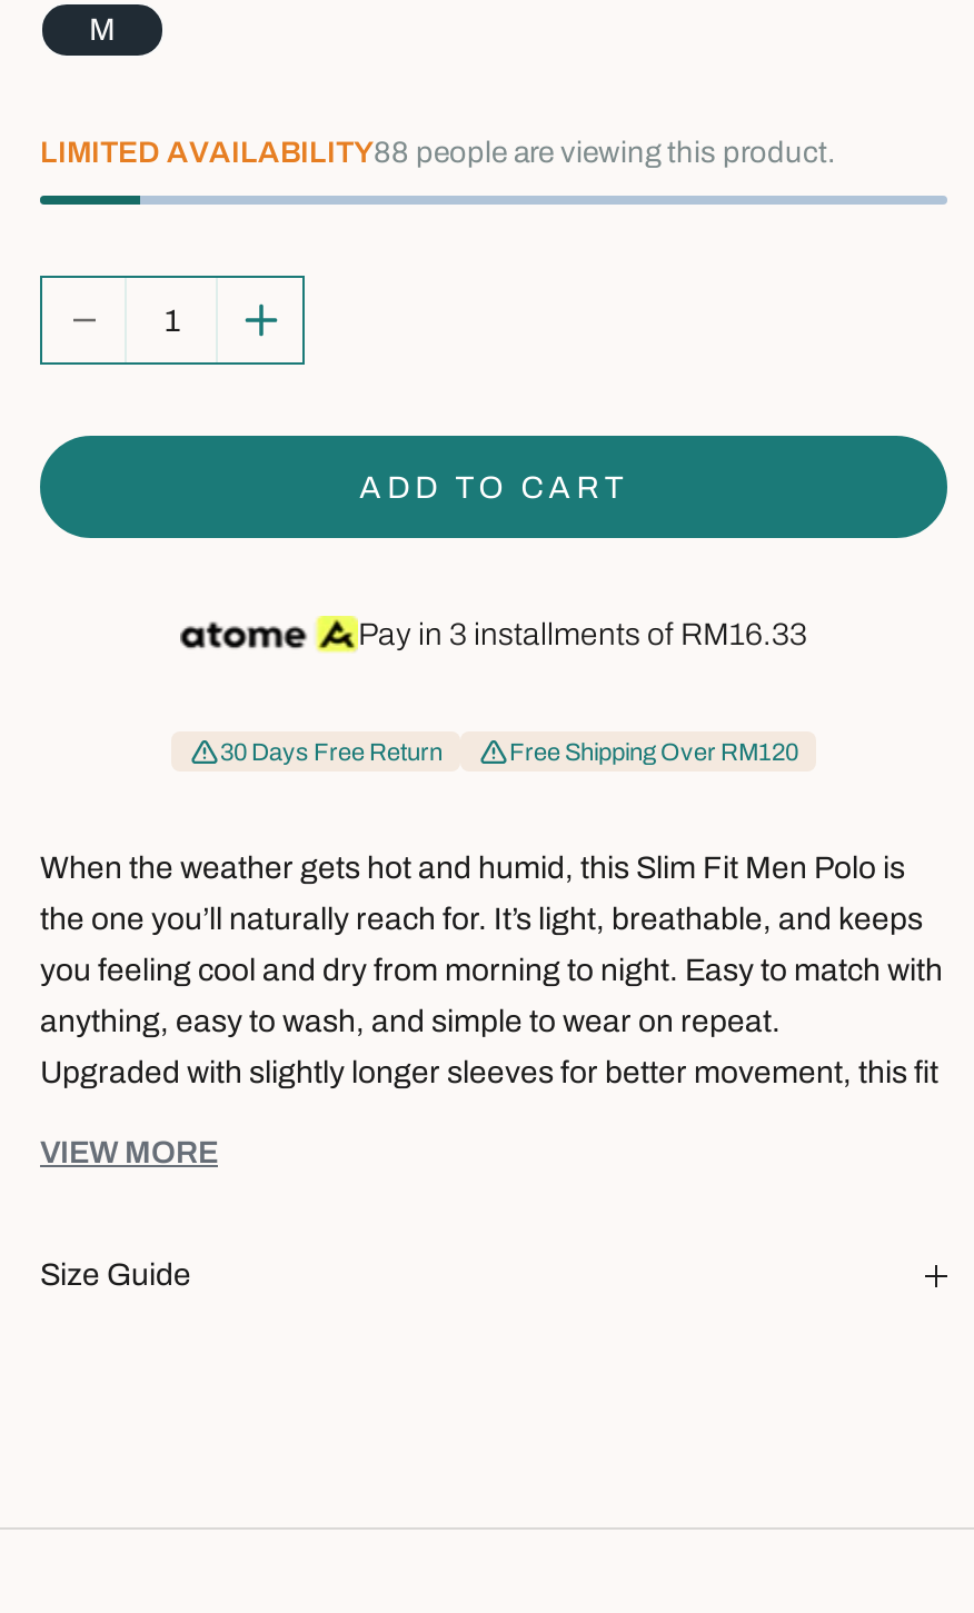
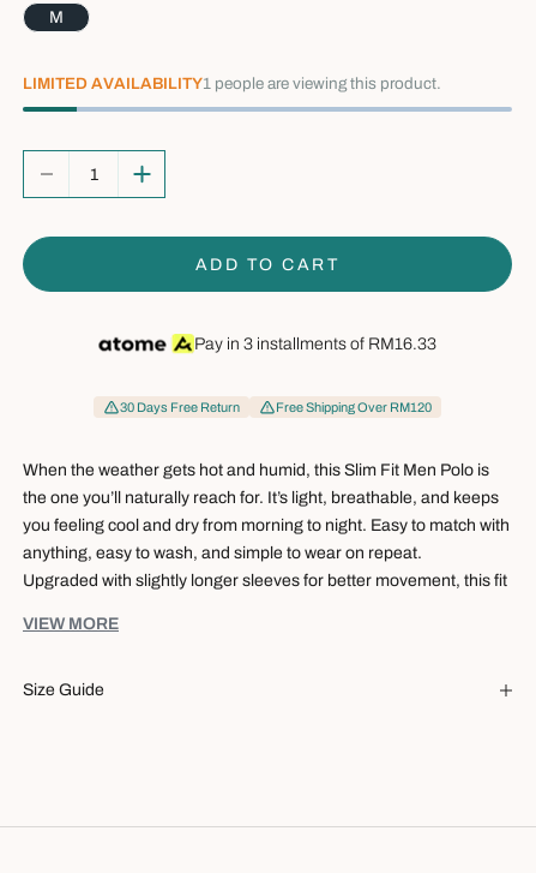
[40,135,836,169] LIMITED AVAILABILITY88 people are viewing this product. -> [23,74,441,92] LIMITED AVAILABILITY1 people are viewing this product.

